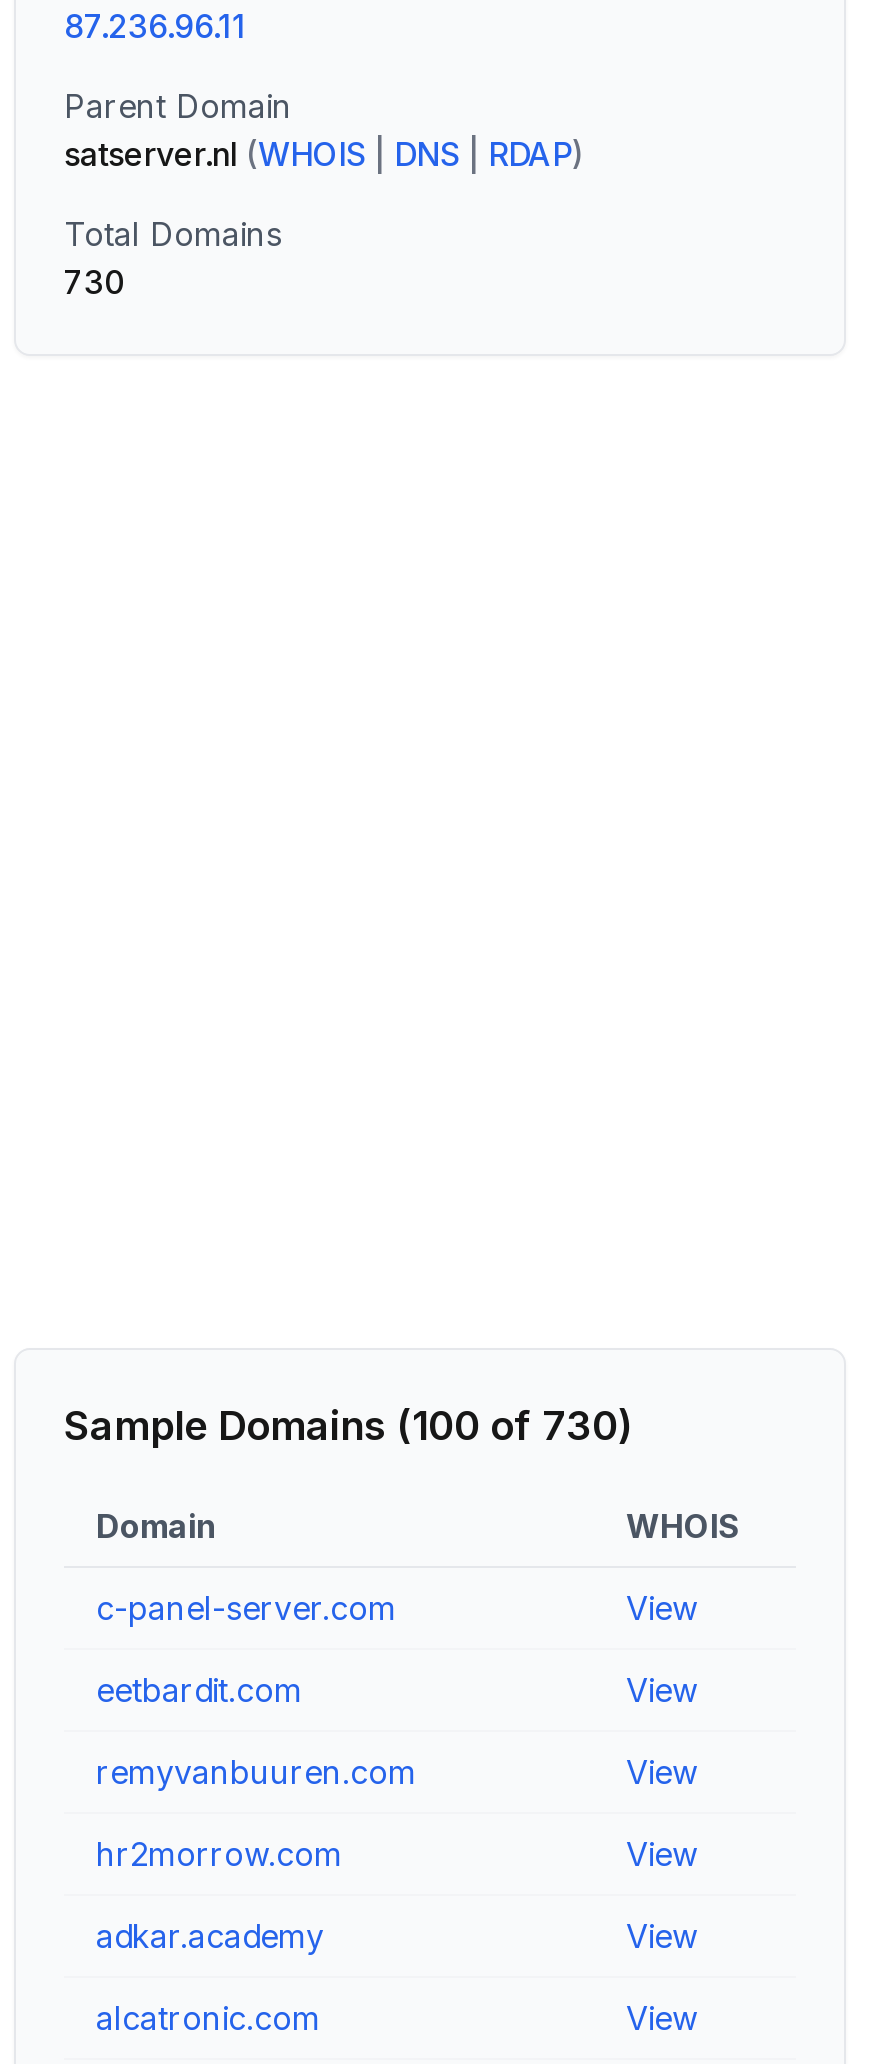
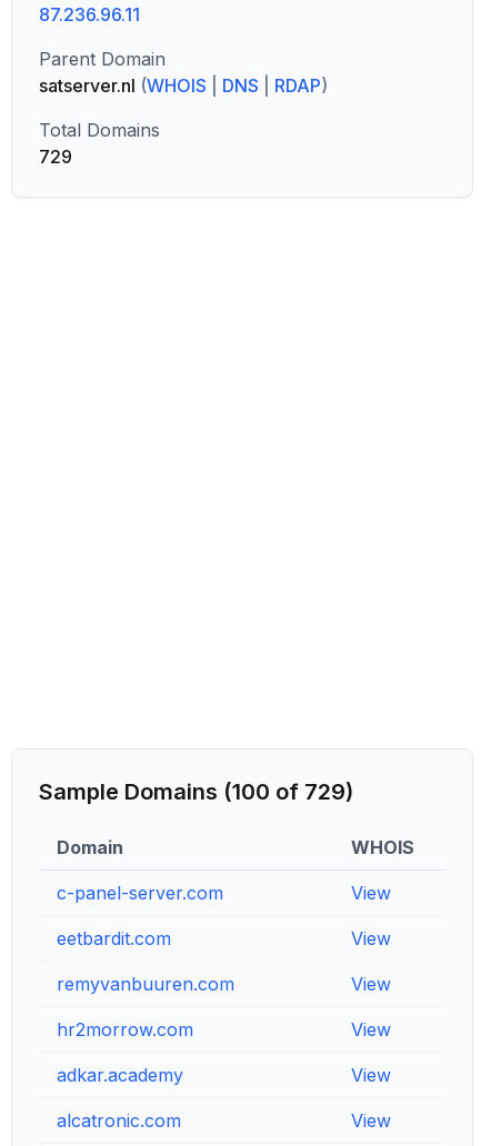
[64,262,126,302] 730 -> [39,145,72,168] 729
[64,1402,632,1450] Sample Domains (100 of 730) -> [39,778,353,805] Sample Domains (100 of 729)

